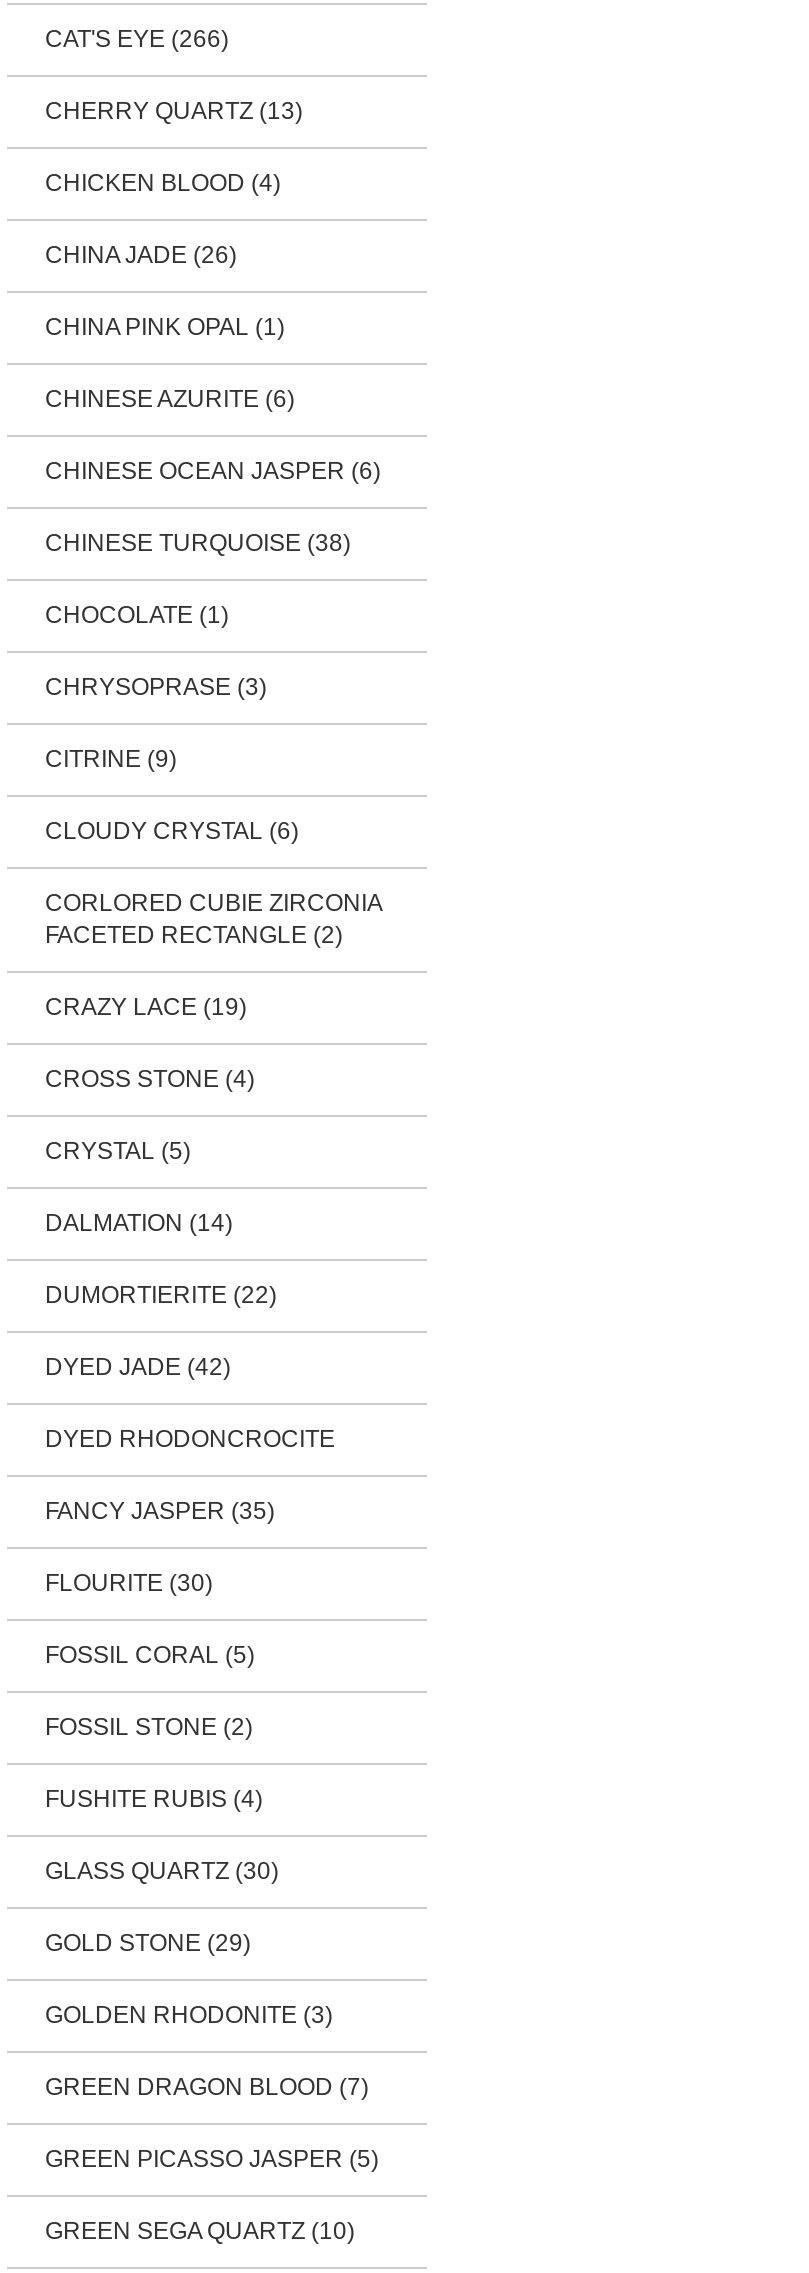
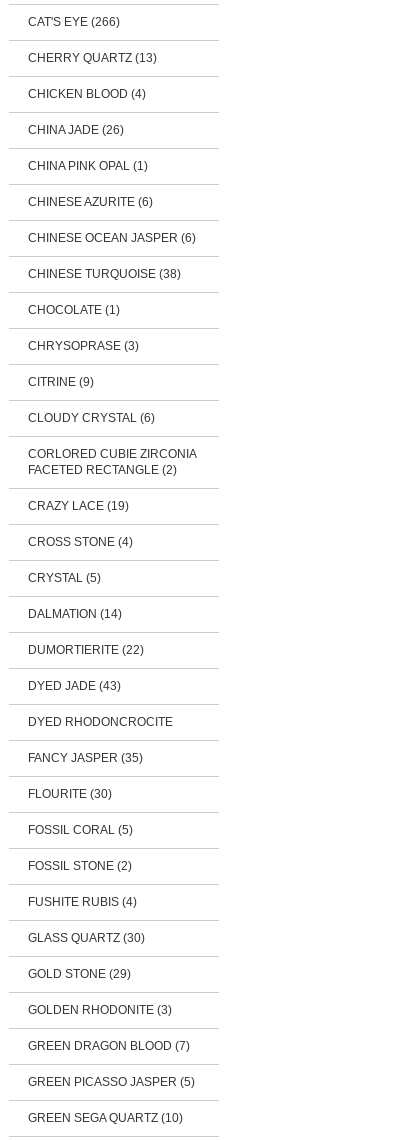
[45,1353,231,1381] DYED JADE (42) -> [28,679,121,693] DYED JADE (43)

